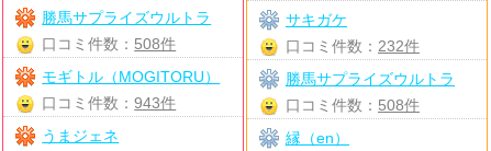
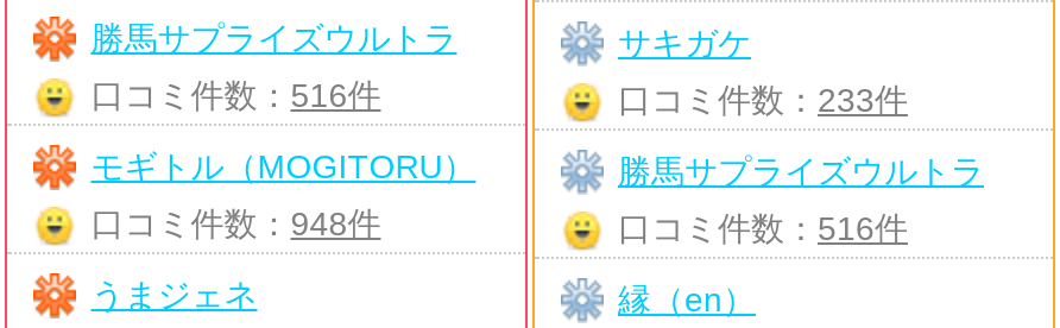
[42,35,176,53] 口コミ件数：508件 -> [91,76,381,114] 口コミ件数：516件
[286,37,420,55] 口コミ件数：232件 -> [618,81,908,119] 口コミ件数：233件
[42,94,176,112] 口コミ件数：943件 -> [91,204,381,242] 口コミ件数：948件
[286,96,420,114] 口コミ件数：508件 -> [618,209,908,247] 口コミ件数：516件

